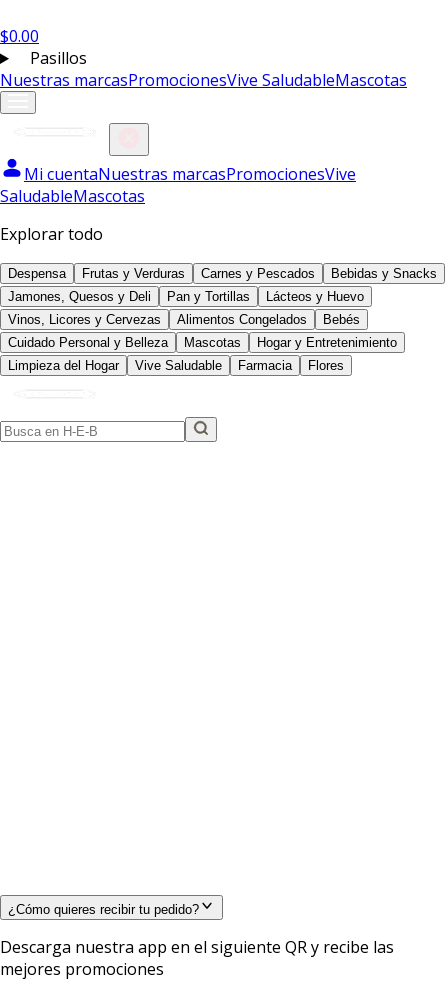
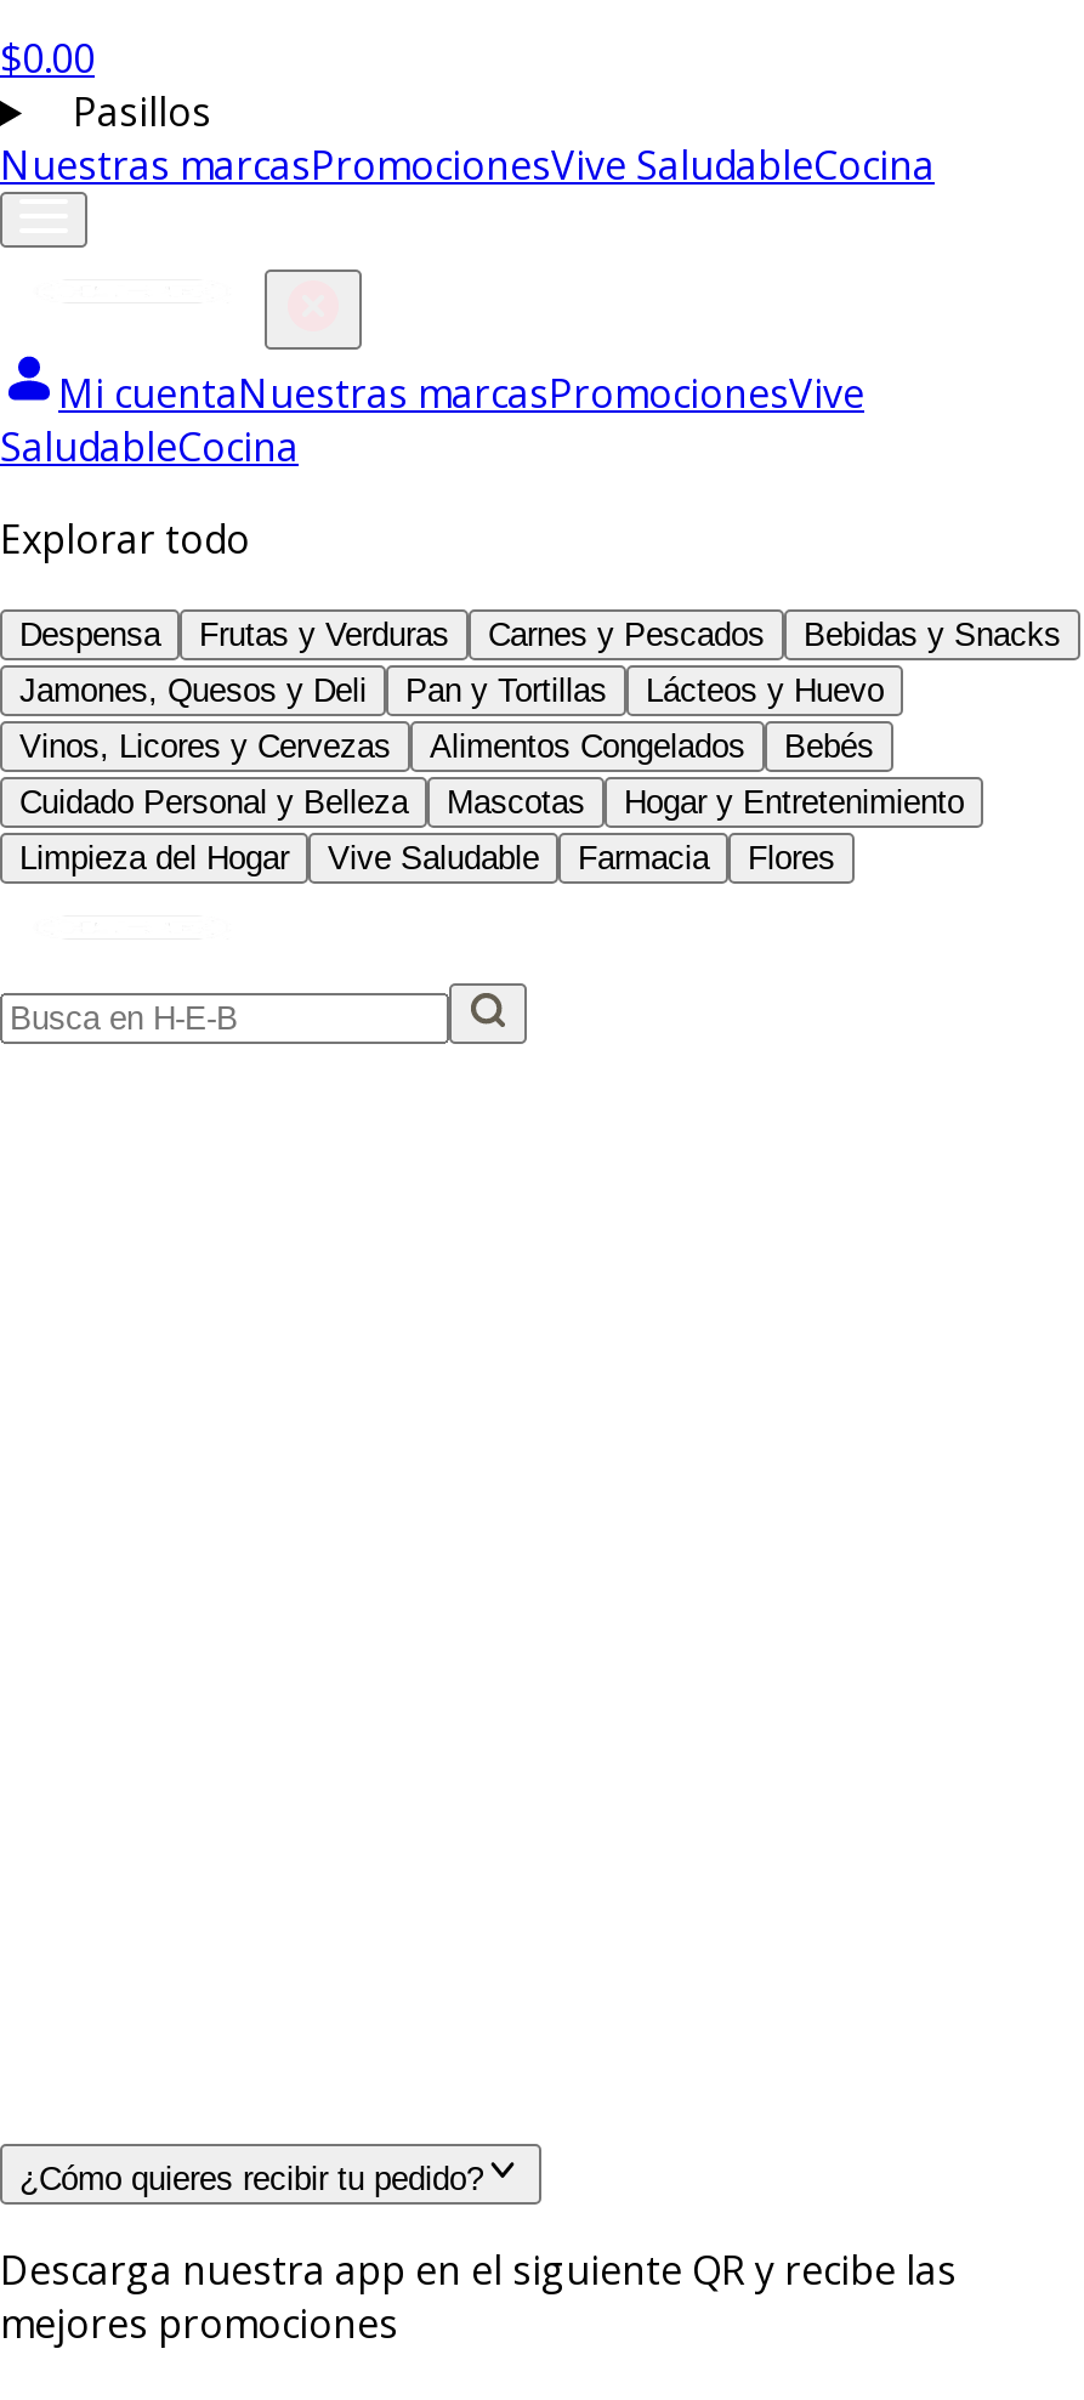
[0,69,407,91] Nuestras marcasPromocionesVive SaludableMascotas -> [0,138,935,192] Nuestras marcasPromocionesVive SaludableCocina
[0,185,145,207] SaludableMascotas -> [0,420,299,473] SaludableCocina

